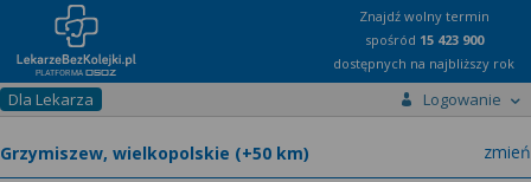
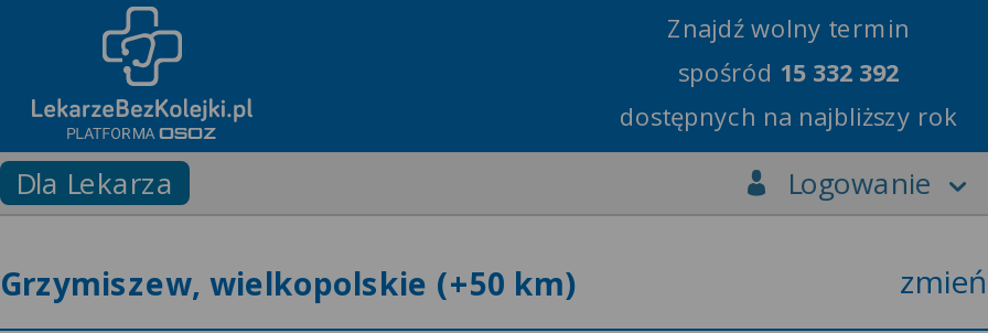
[364,31,483,48] spośród 15 423 900 -> [678,55,899,88] spośród 15 332 392

